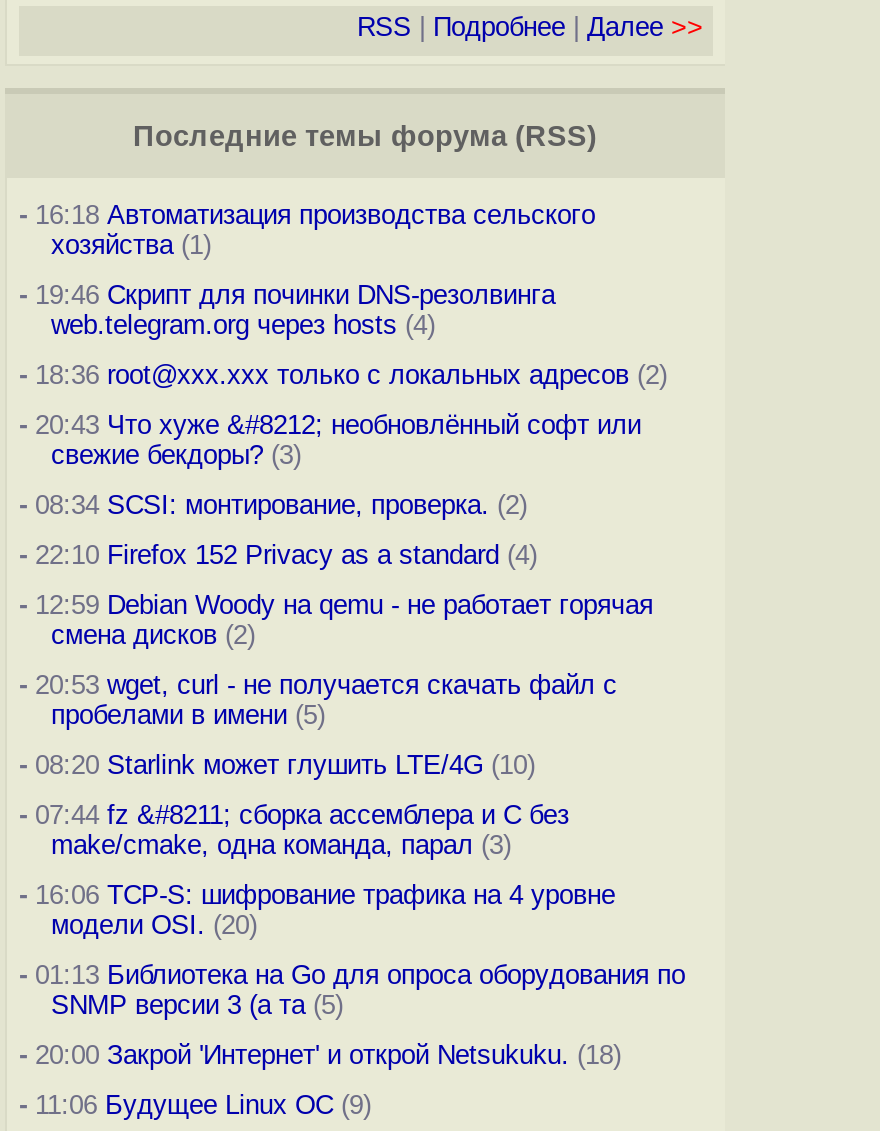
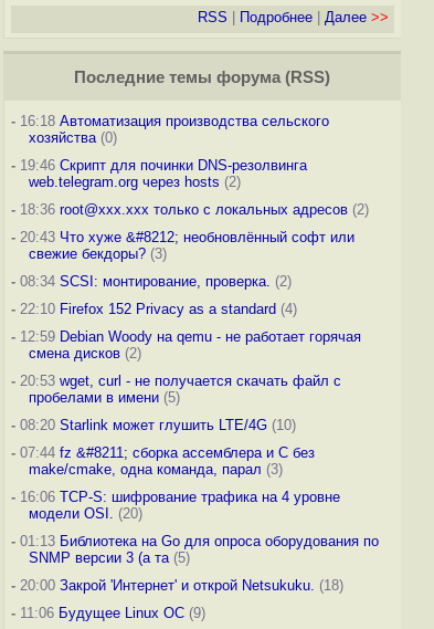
[51,230,211,260] хозяйства (1) -> [29,129,117,146] хозяйства (0)
[51,310,435,340] web.telegram.org через hosts (4) -> [29,174,241,190] web.telegram.org через hosts (2)

